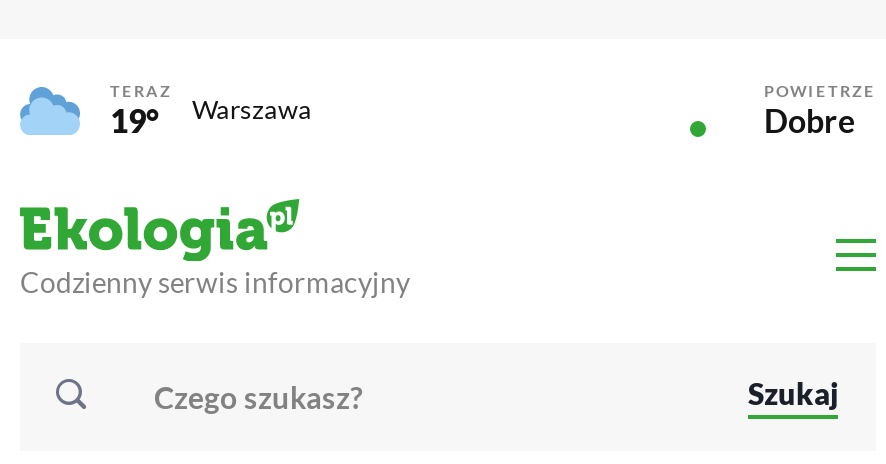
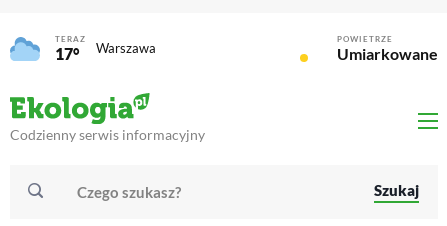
[110,93,312,138] 19° Warszawa -> [55,40,156,62] 17° Warszawa
[764,100,856,138] Dobre -> [337,43,438,62] Umiarkowane

